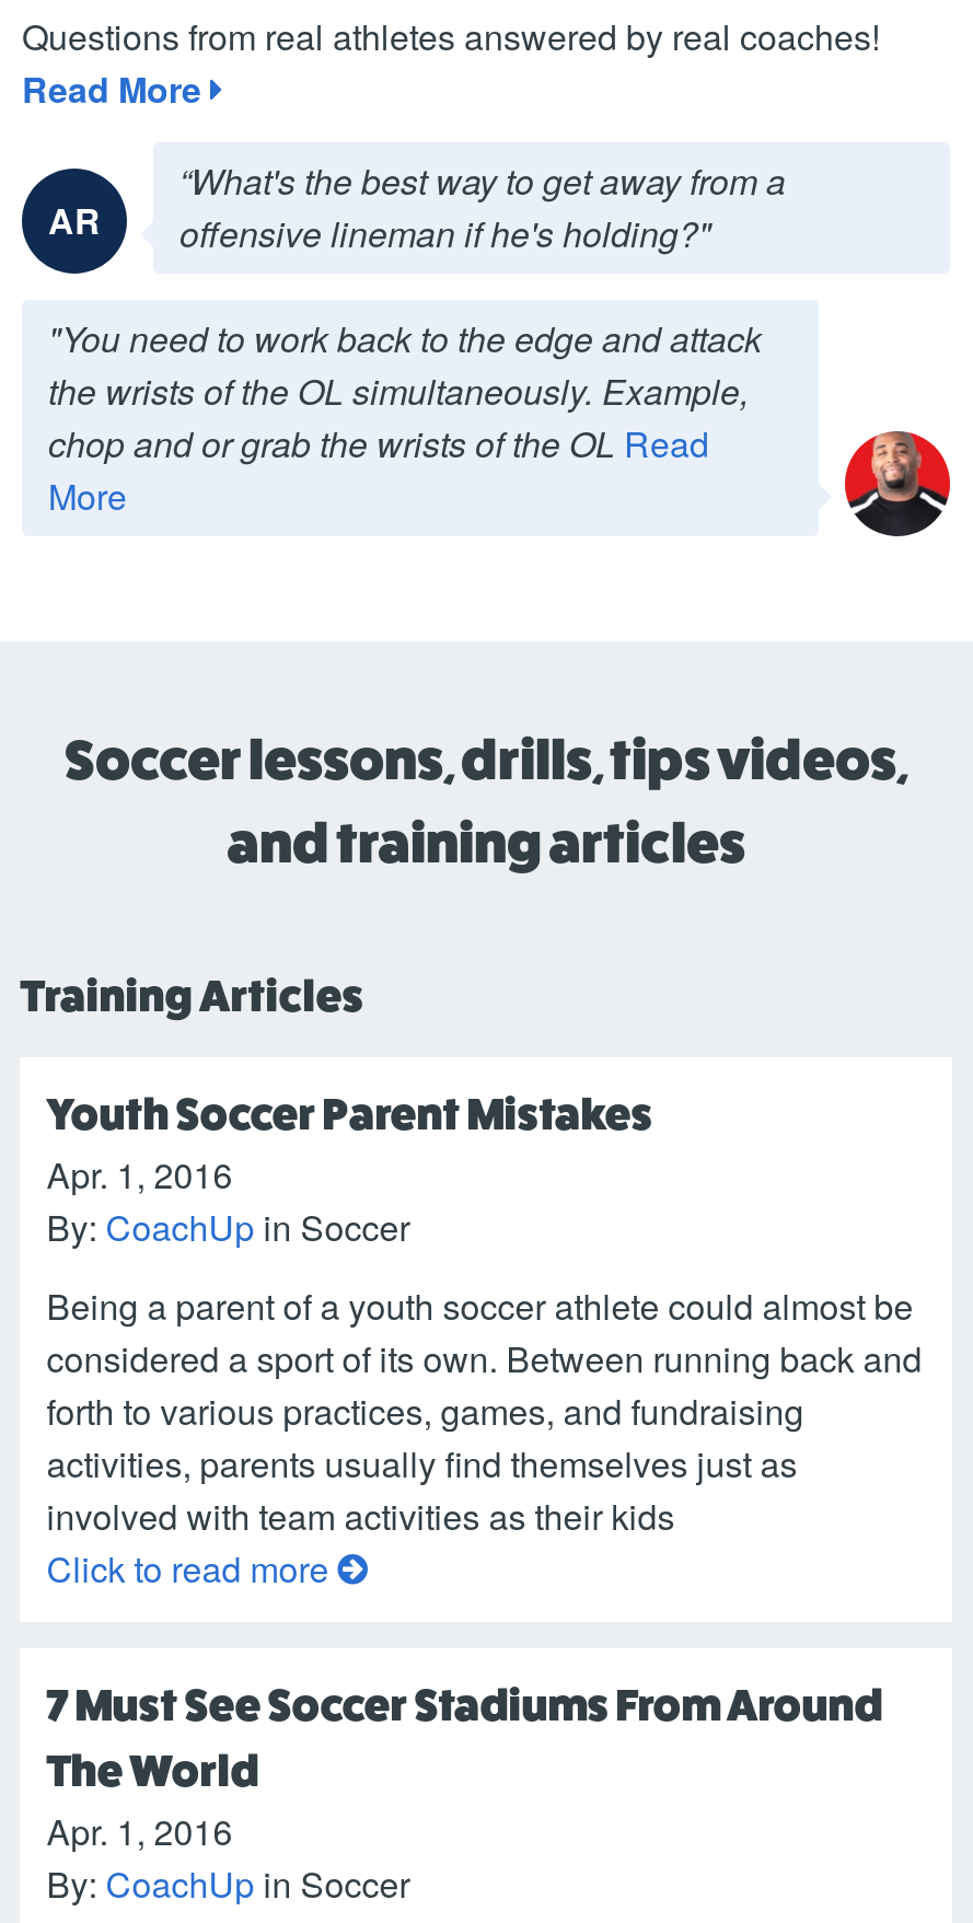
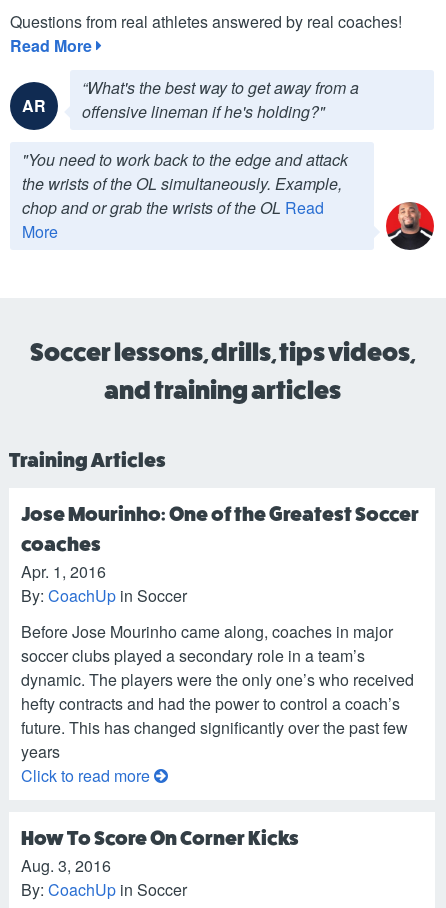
[46,1089,653,1139] Youth Soccer Parent Mistakes -> [21,502,419,555] Jose Mourinho: One of the Greatest Soccer | coaches
[46,1279,922,1540] Being a parent of a youth soccer athlete could almost be | considered a sport of its own. Between running back and | forth to various practices, games, and fundraising | activities, parents usually find themselves just as | involved with team activities as their kids -> [21,619,414,762] Before Jose Mourinho came along, coaches in major | soccer clubs played a secondary role in a team’s | dynamic. The players were the only one’s who received | hefty contracts and had the power to control a coach’s | future. This has changed significantly over the past few | years
moved [46,1542,338,1592] -> [21,763,154,786]: Click to read more
[46,1680,883,1855] 7 Must See Soccer Stadiums From Around | The World | Apr. 1, 2016 -> [21,826,299,876] How To Score On Corner Kicks | Aug. 3, 2016

